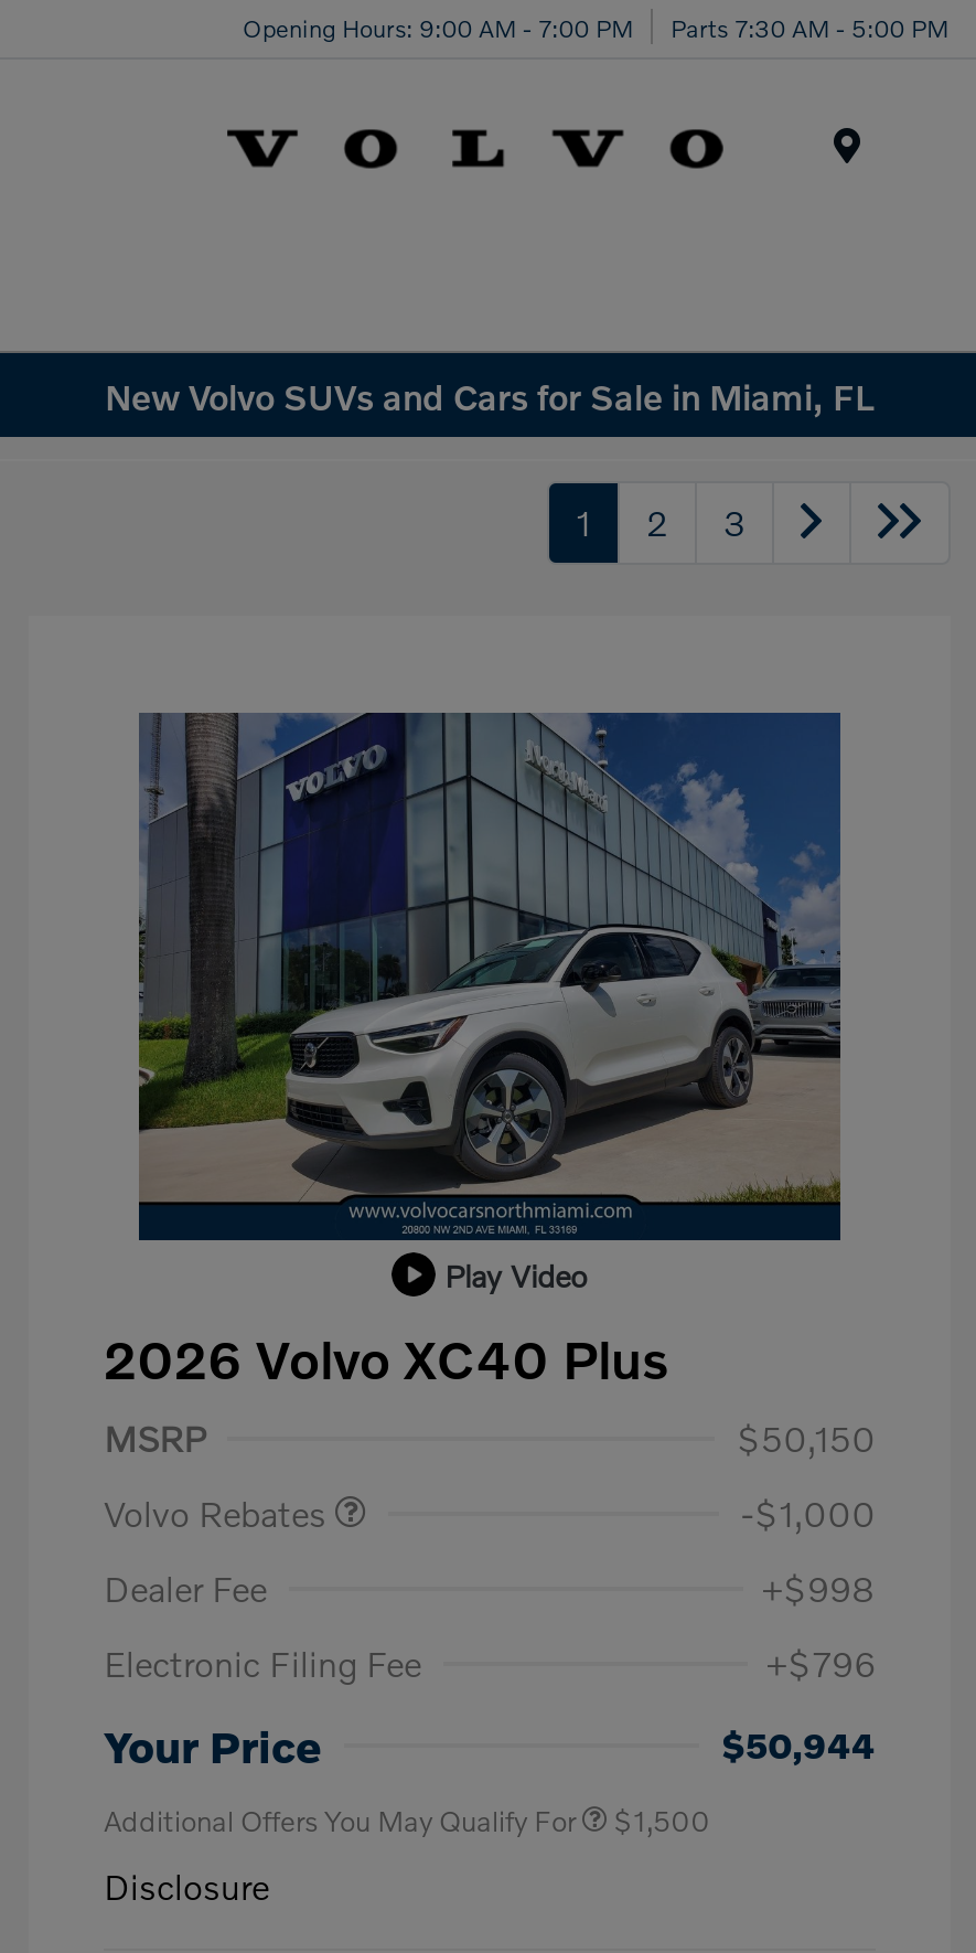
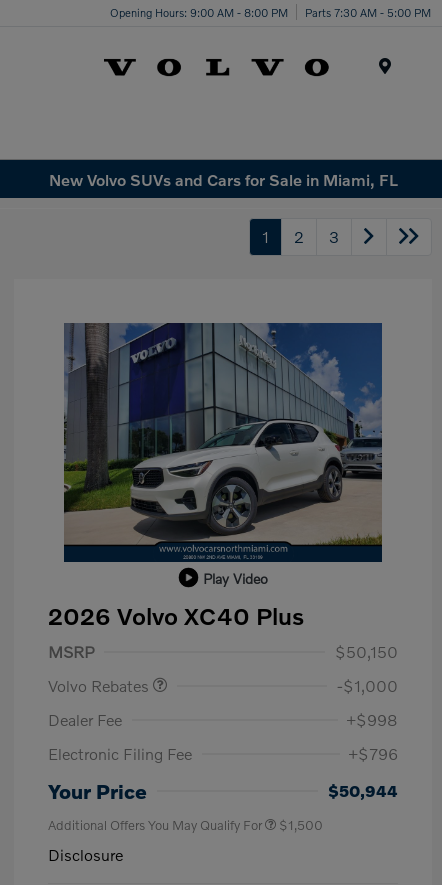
[243,10,633,41] Opening Hours: 9:00 AM - 7:00 PM -> [110,4,288,18] Opening Hours: 9:00 AM - 8:00 PM

